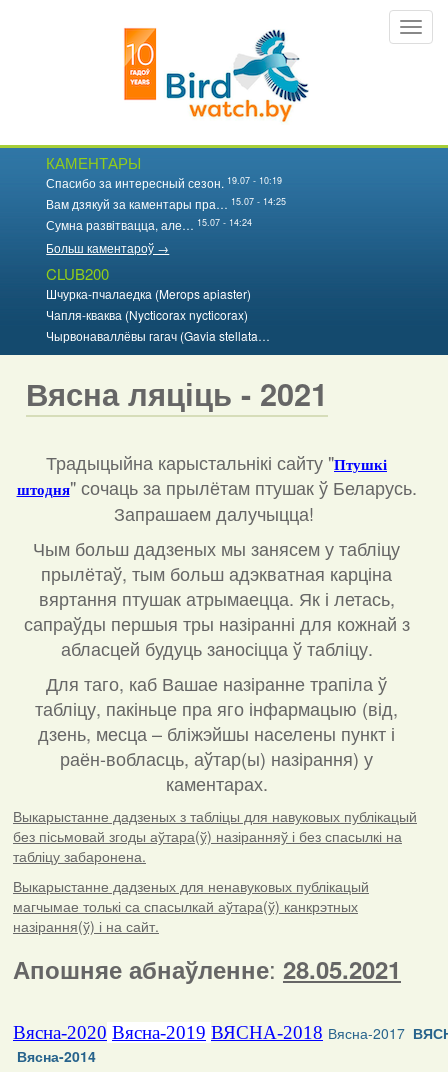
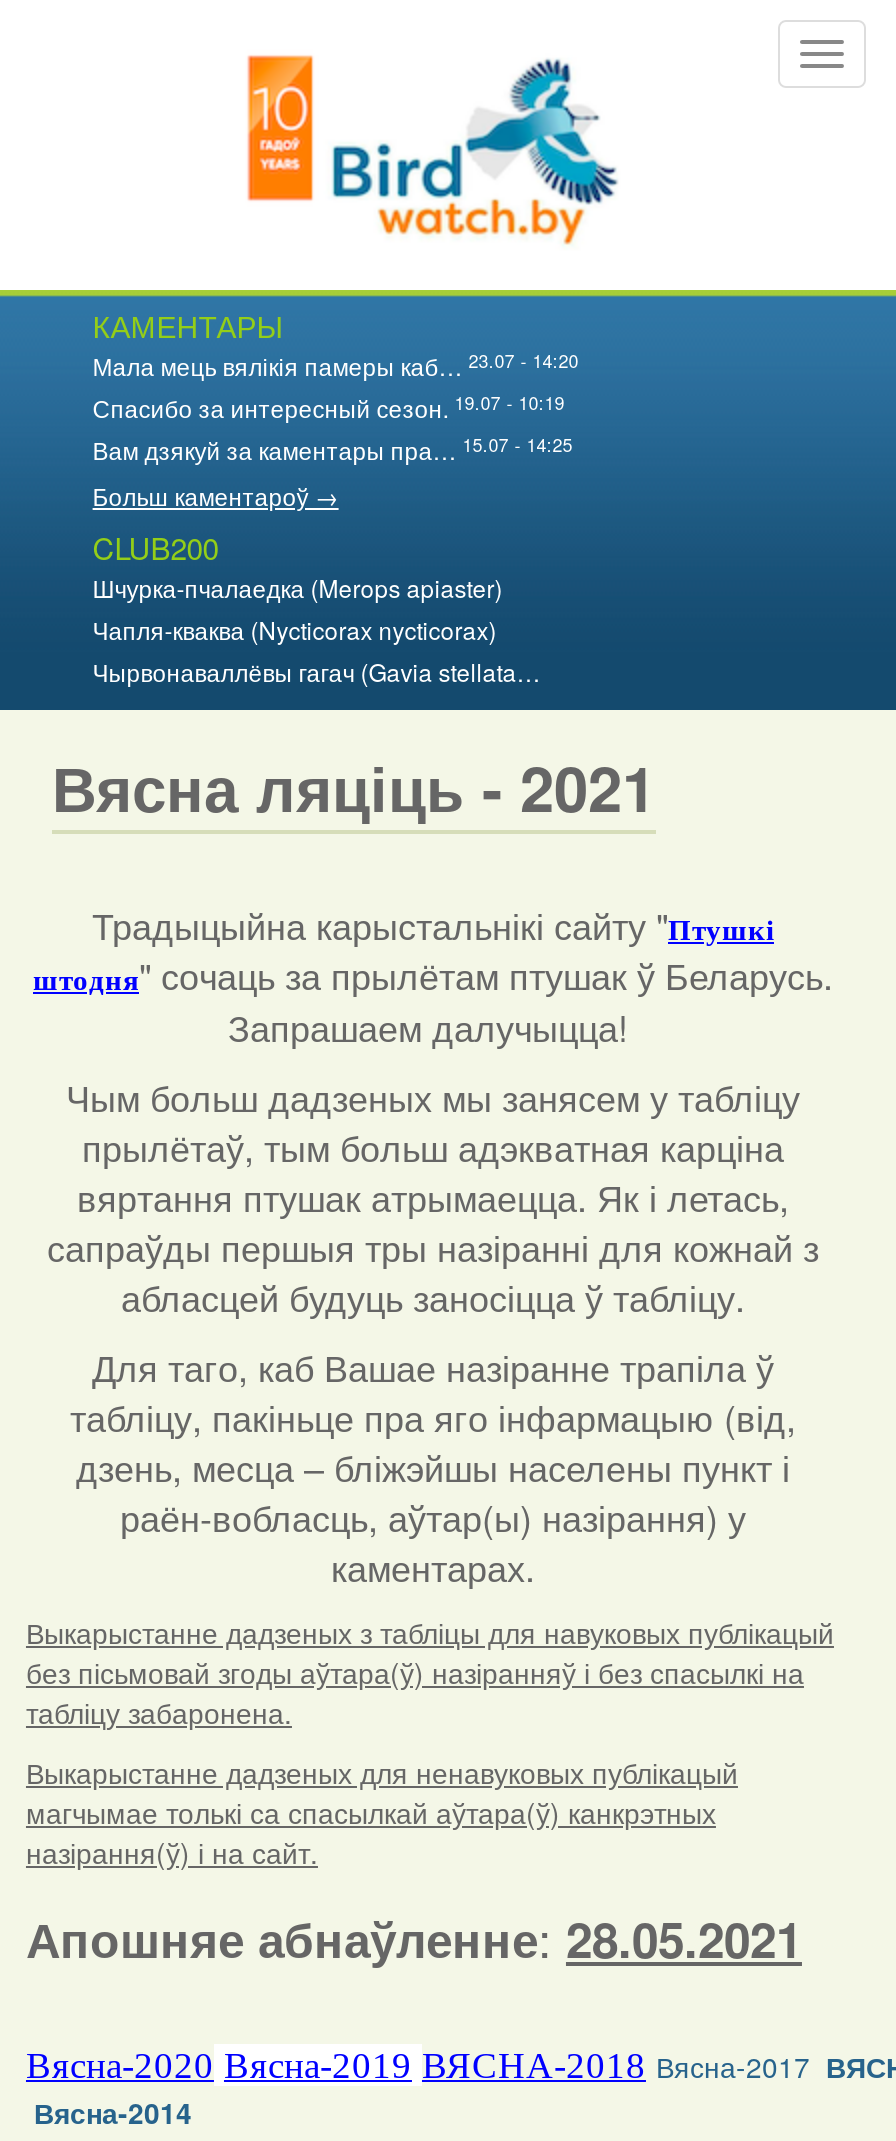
none -> [93,347,579,382] Мала мець вялікія памеры каб… 23.07 - 14:20
moved [46,173,286,212] -> [93,389,573,466]: Спасибо за интересный сезон. 19.07 - 10:19 | Вам дзякуй за каментары пра… 15.07 - 14:25
[46,215,252,233] Сумна развітвацца, але… 15.07 - 14:24 -> none

